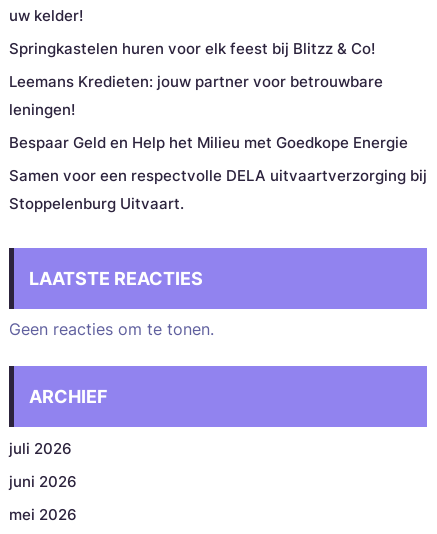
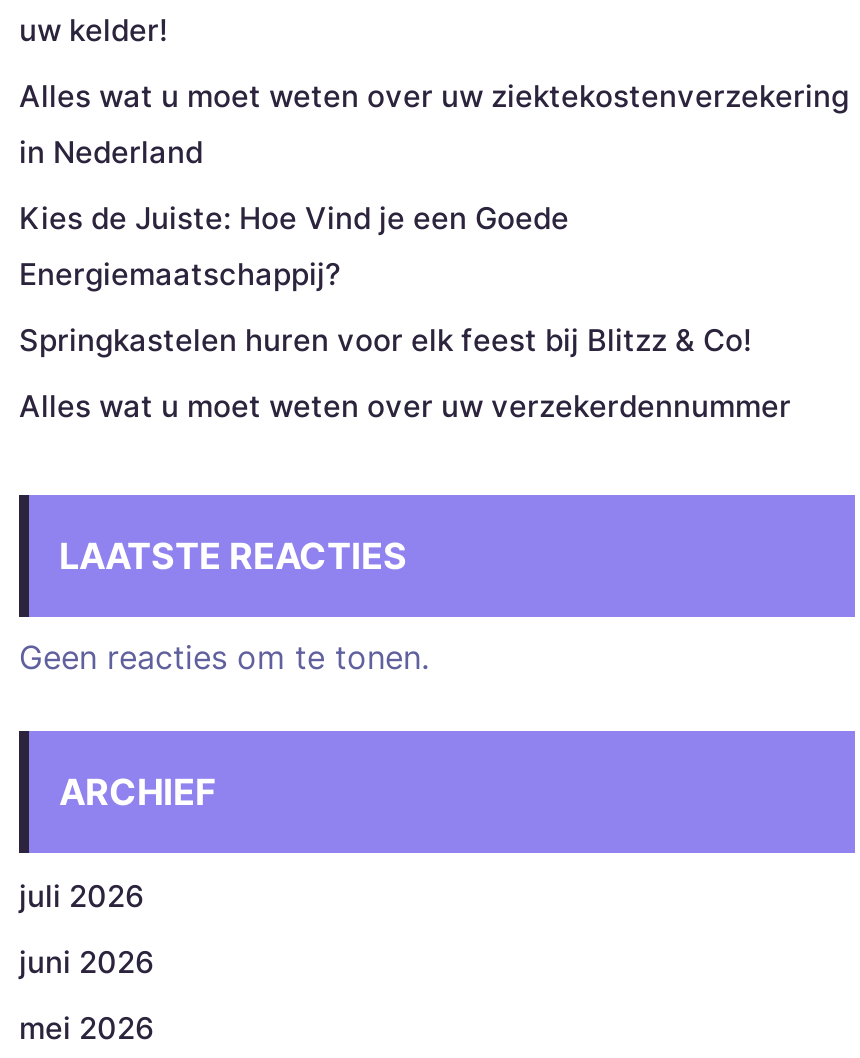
none -> [19,78,849,294] Alles wat u moet weten over uw ziektekostenverzekering | in Nederland | Kies de Juiste: Hoe Vind je een Goede | Energiemaatschappij?
moved [9,39,375,58] -> [19,322,751,360]: Springkastelen huren voor elk feest bij Blitzz & Co!
[9,72,427,213] Leemans Kredieten: jouw partner voor betrouwbare | leningen! | Bespaar Geld en Help het Milieu met Goedkope Energie | Samen voor een respectvolle DELA uitvaartverzorging bij | Stoppelenburg Uitvaart. -> [19,388,791,426] Alles wat u moet weten over uw verzekerdennummer

